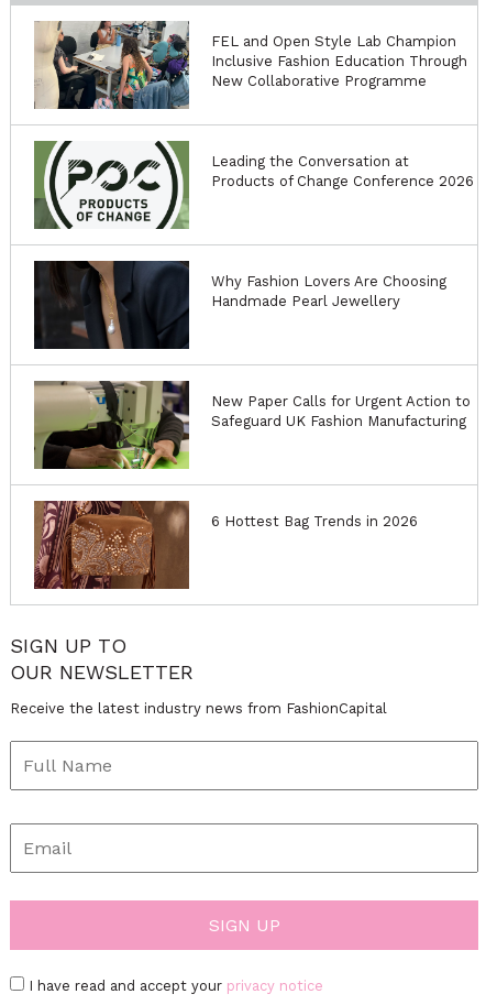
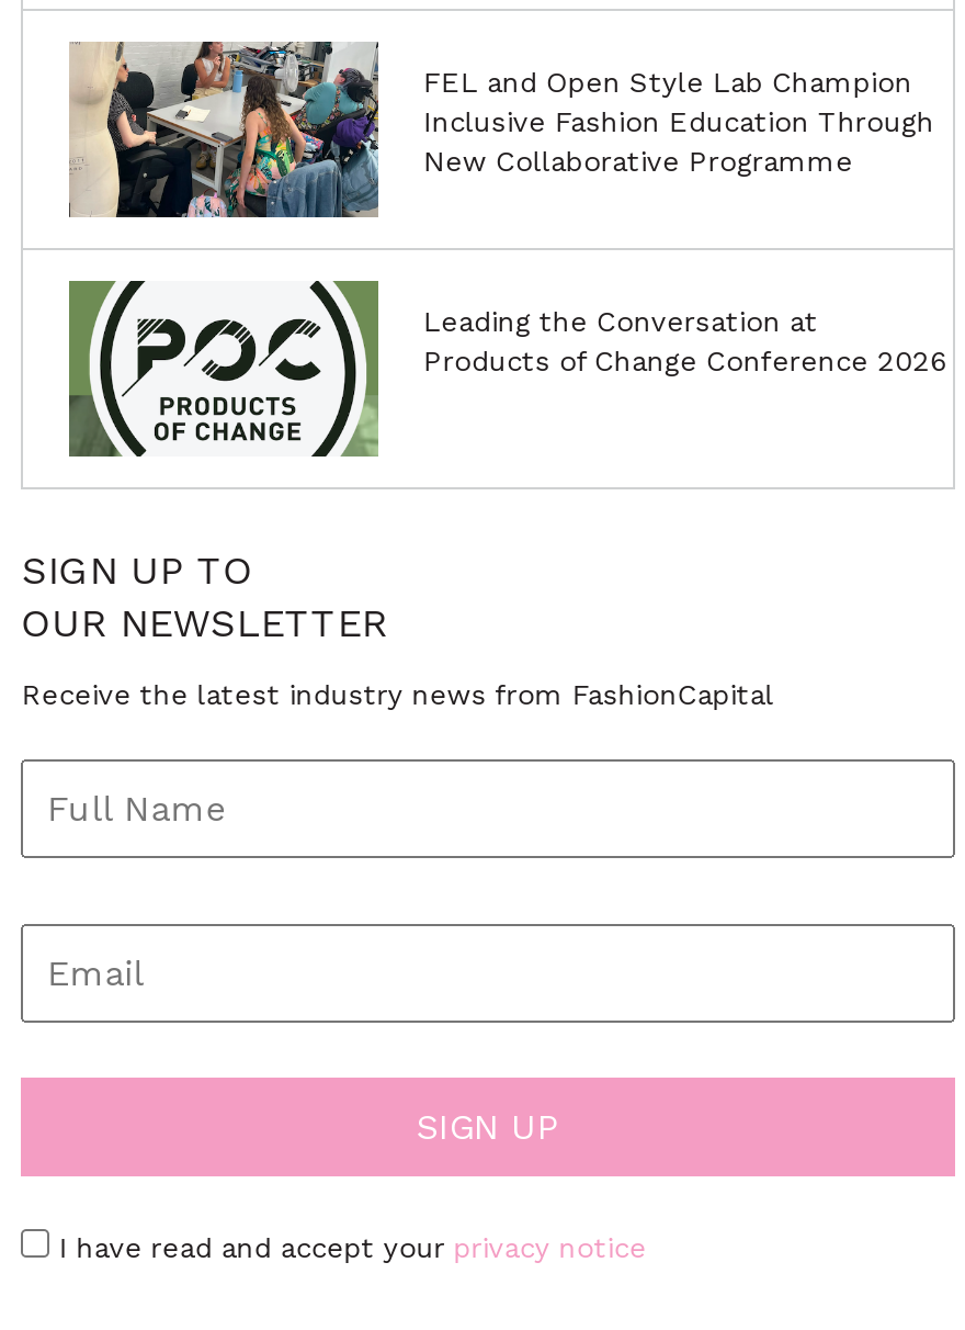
[33,260,447,350] [image] | Why Fashion Lovers Are Choosing | Handmade Pearl Jewellery -> none
[34,381,471,470] [image] | New Paper Calls for Urgent Action to | Safeguard UK Fashion Manufacturing -> none
[34,500,423,590] [image] | 6 Hottest Bag Trends in 2026 -> none

